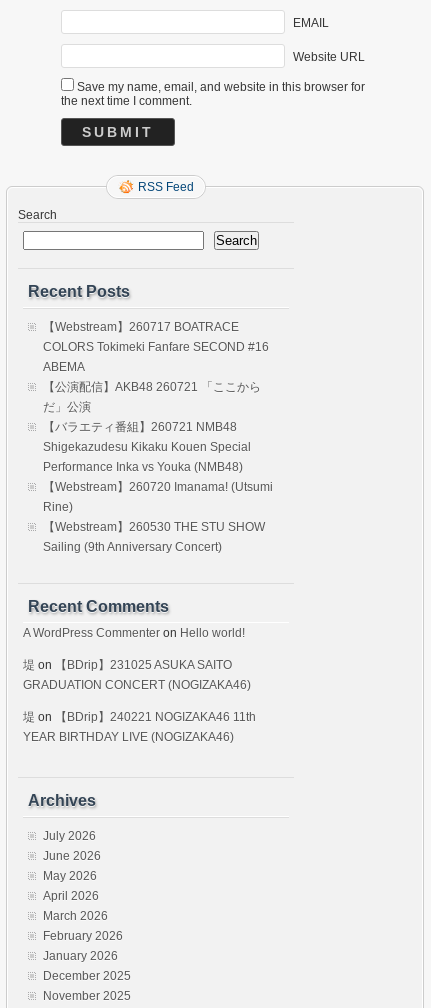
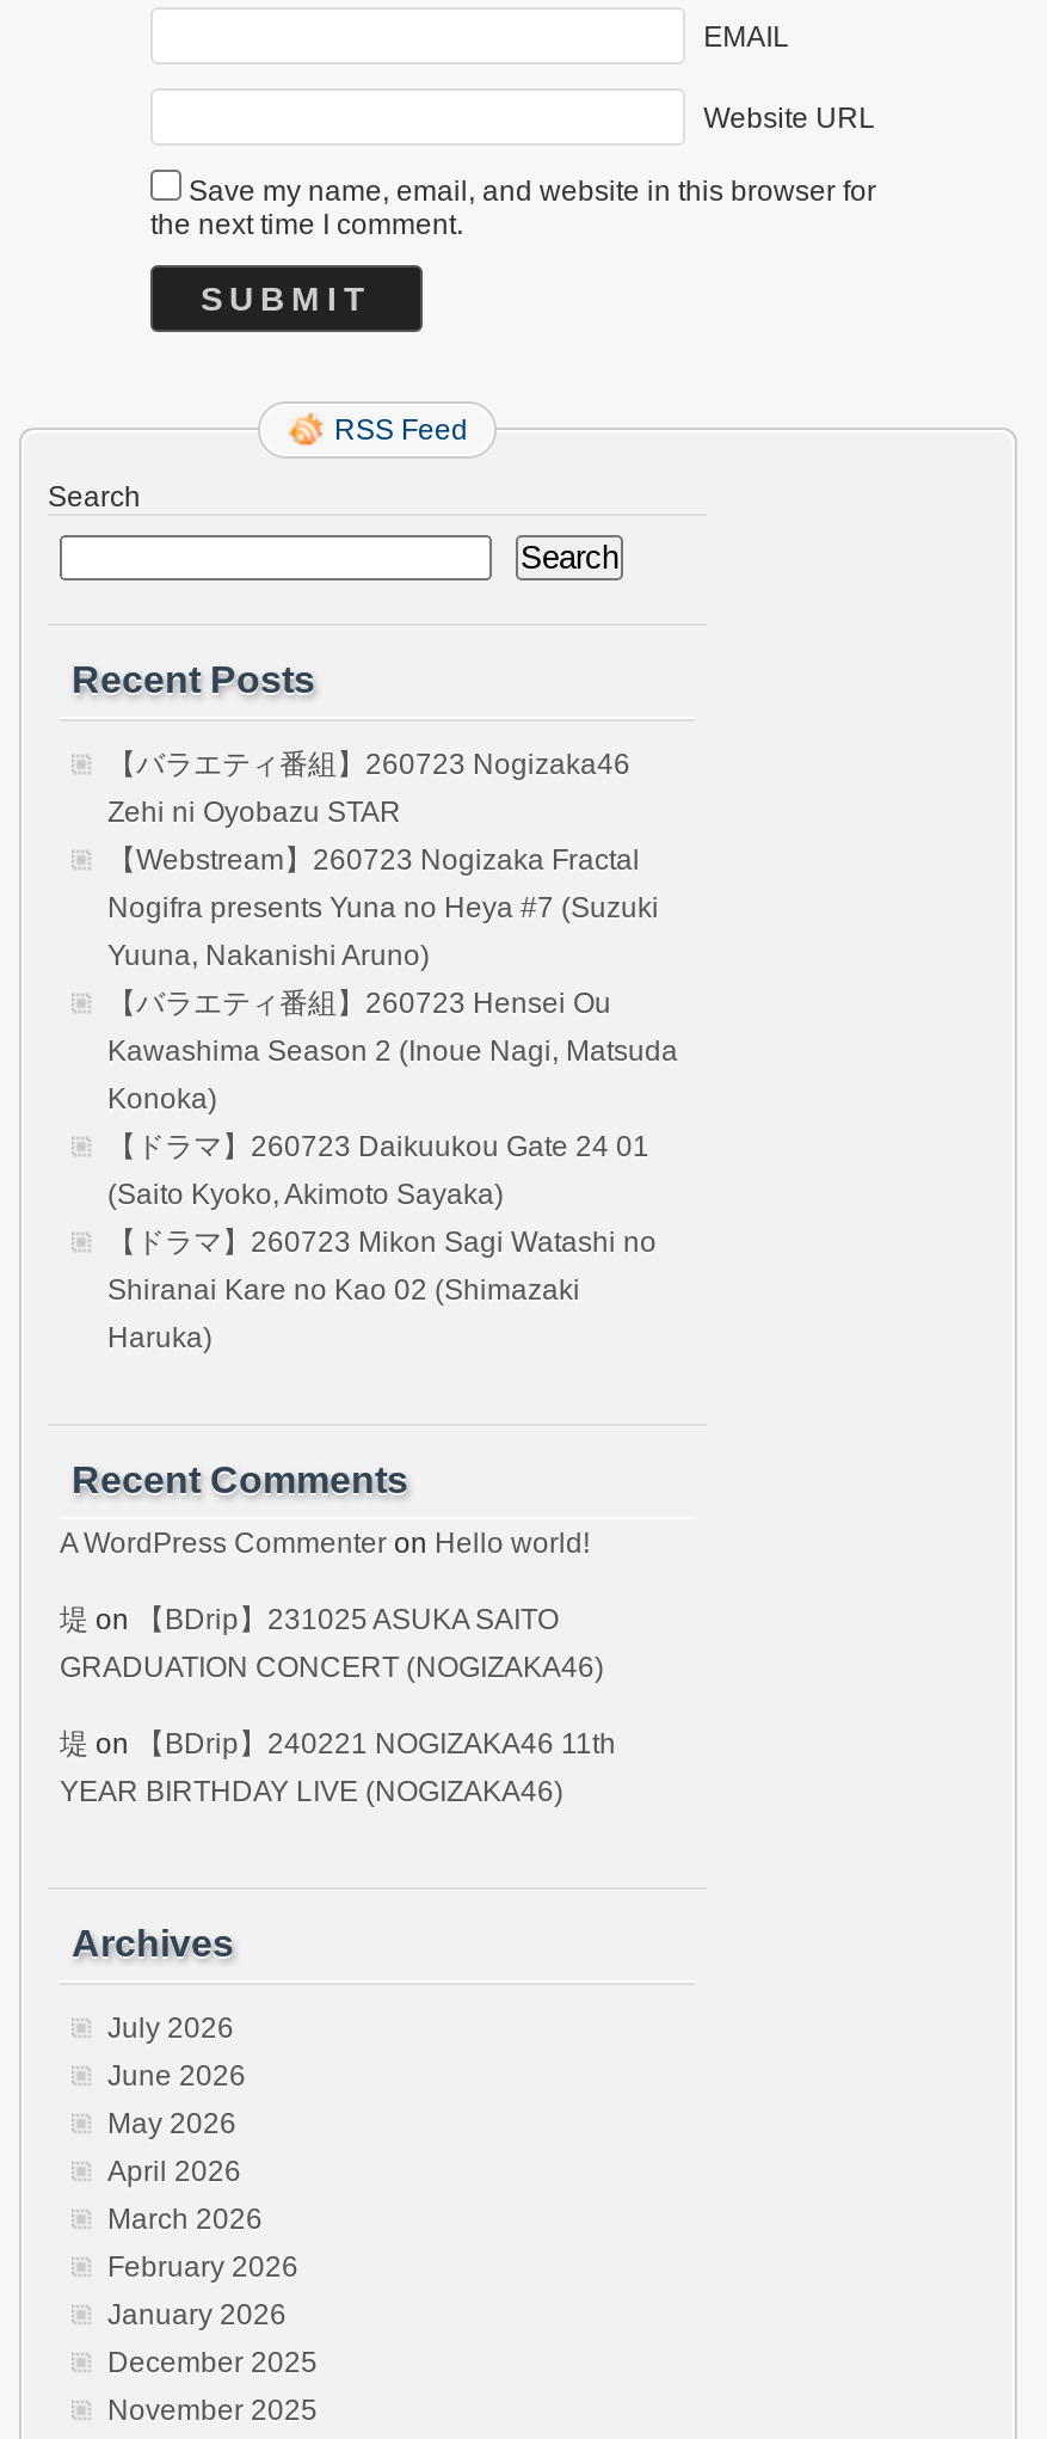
[43,320,273,554] 【Webstream】260717 BOATRACE | COLORS Tokimeki Fanfare SECOND #16 | ABEMA | 【公演配信】AKB48 260721 「ここから | だ」公演 | 【バラエティ番組】260721 NMB48 | Shigekazudesu Kikaku Kouen Special | Performance Inka vs Youka (NMB48) | 【Webstream】260720 Imanama! (Utsumi | Rine) | 【Webstream】260530 THE STU SHOW | Sailing (9th Anniversary Concert) -> [107,748,678,1355] 【バラエティ番組】260723 Nogizaka46 | Zehi ni Oyobazu STAR | 【Webstream】260723 Nogizaka Fractal | Nogifra presents Yuna no Heya #7 (Suzuki | Yuuna, Nakanishi Aruno) | 【バラエティ番組】260723 Hensei Ou | Kawashima Season 2 (Inoue Nagi, Matsuda | Konoka) | 【ドラマ】260723 Daikuukou Gate 24 01 | (Saito Kyoko, Akimoto Sayaka) | 【ドラマ】260723 Mikon Sagi Watashi no | Shiranai Kare no Kao 02 (Shimazaki | Haruka)

